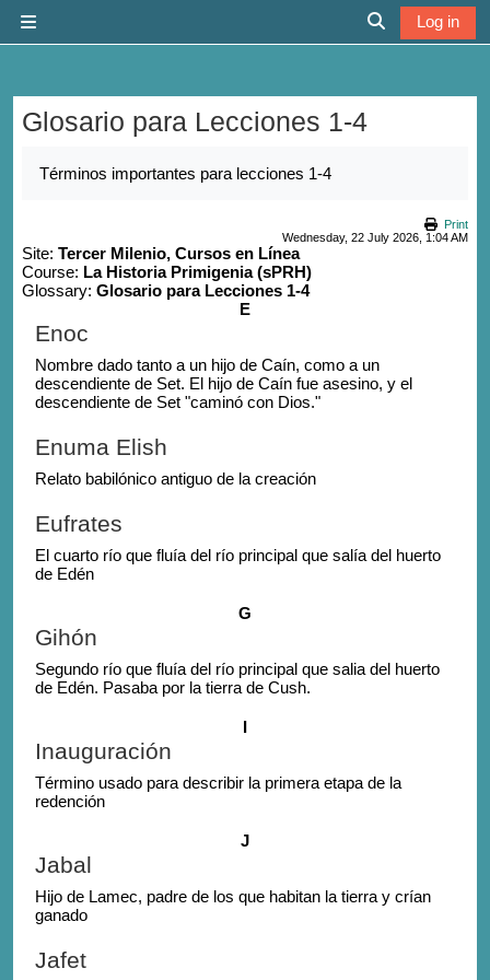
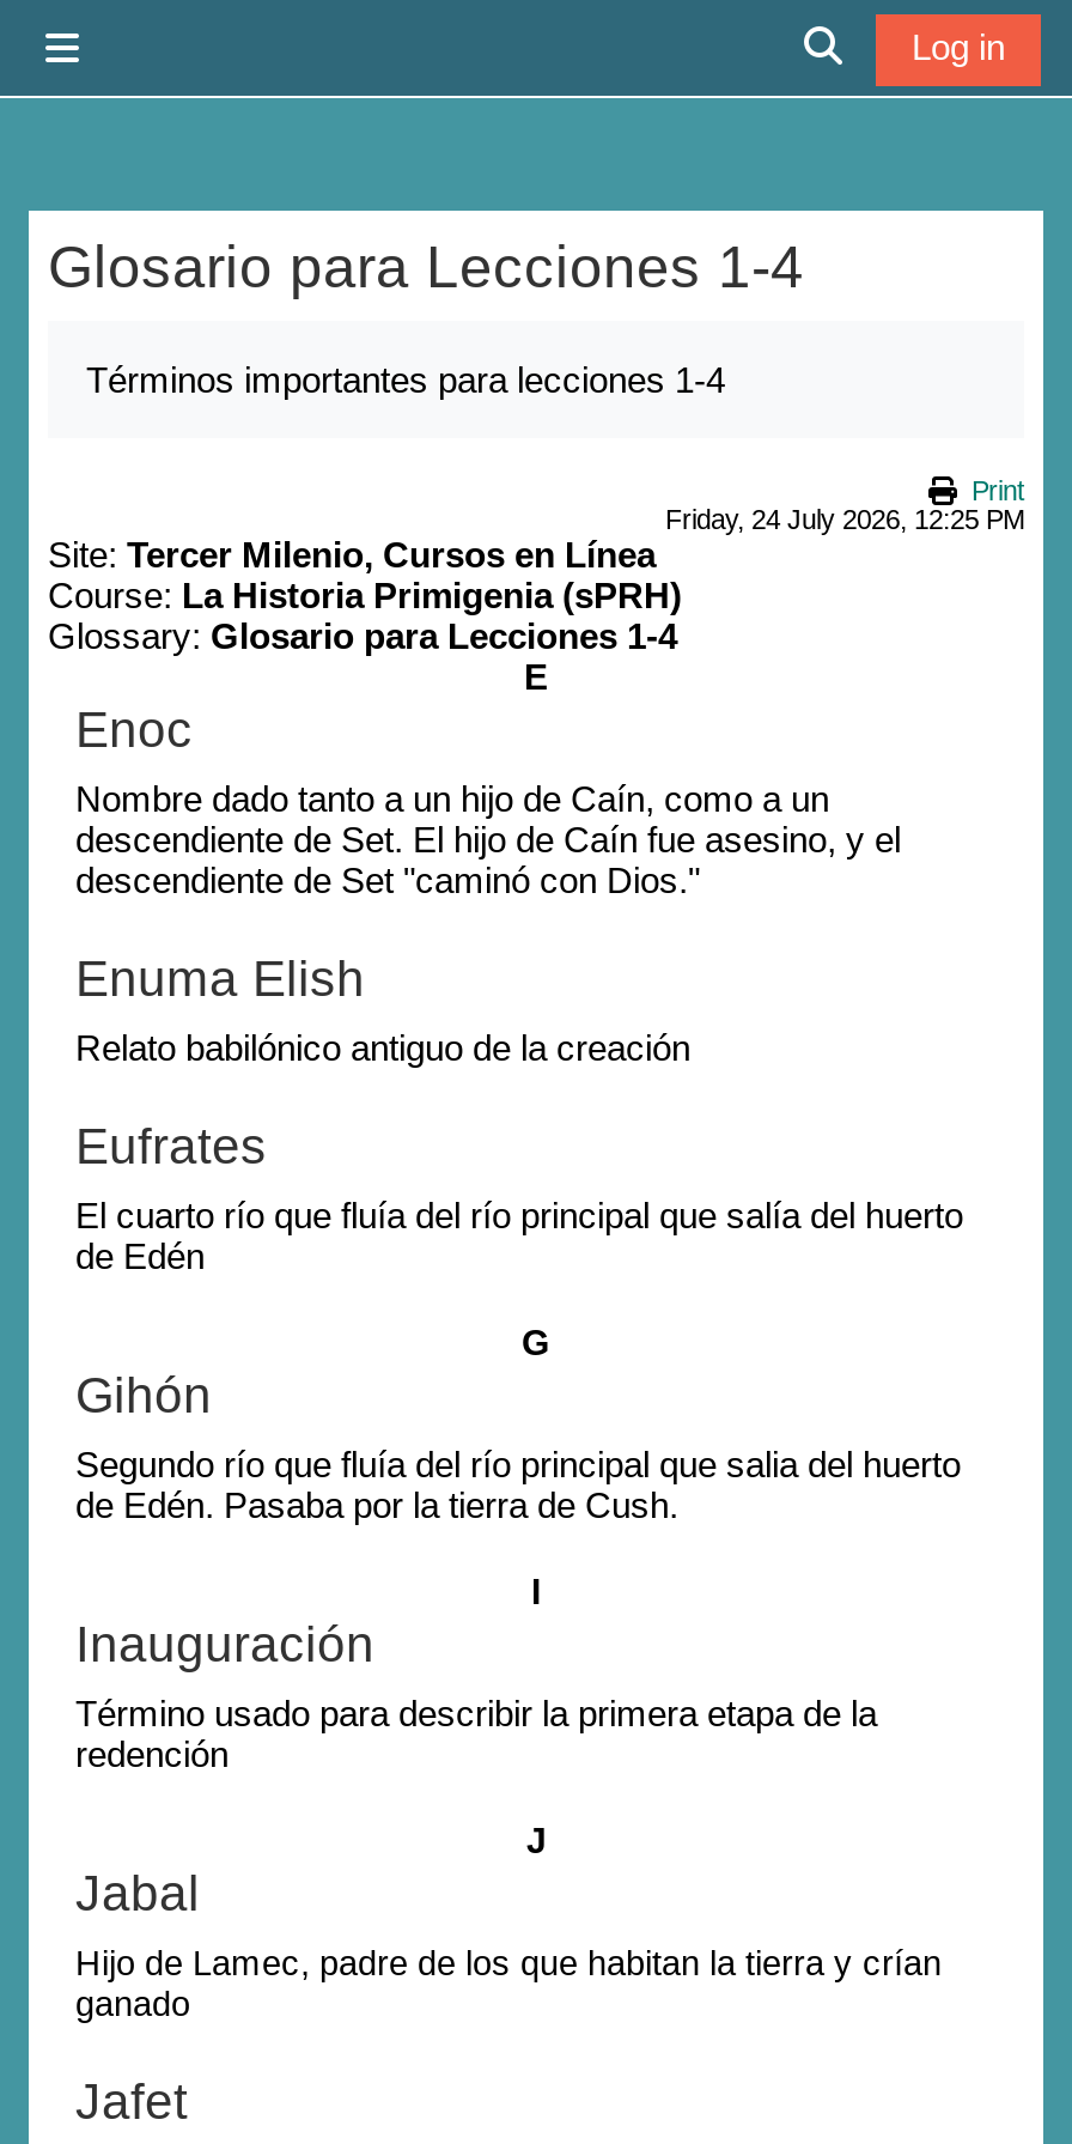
[282,231,468,244] Wednesday, 22 July 2026, 1:04 AM -> [665,505,1024,534] Friday, 24 July 2026, 12:25 PM

